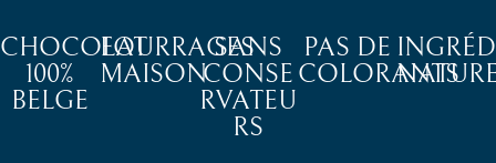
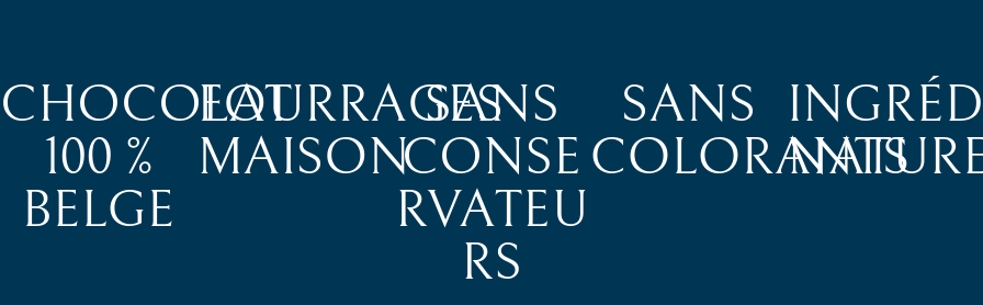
[303,32,391,63] PAS DE -> [620,74,756,135] SANS
[26,58,73,89] 100% -> [45,127,152,188] 100 %

